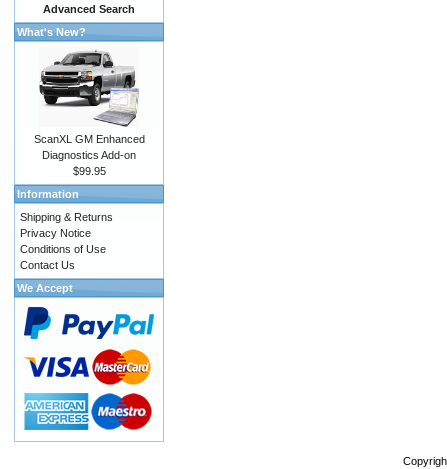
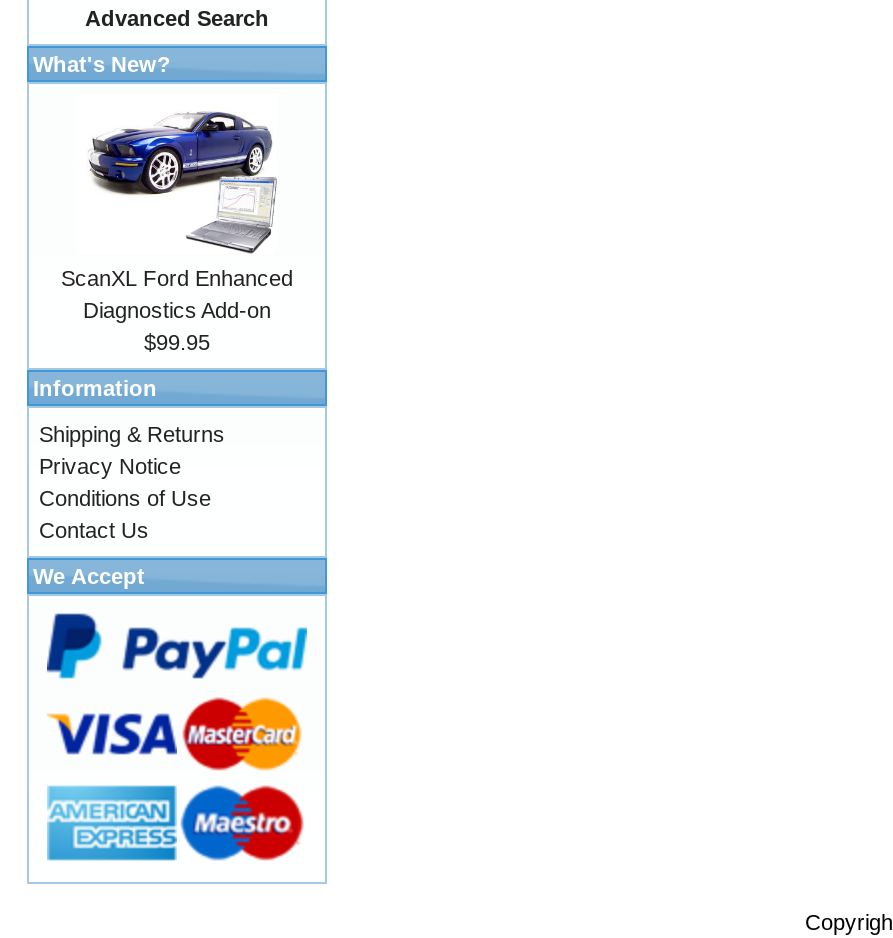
[33,50,144,145] [image] | ScanXL GM Enhanced -> [61,102,293,290] [image] | ScanXL Ford Enhanced

